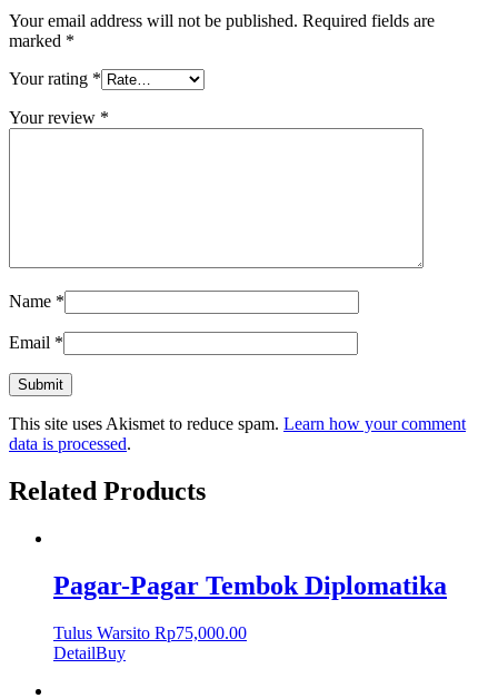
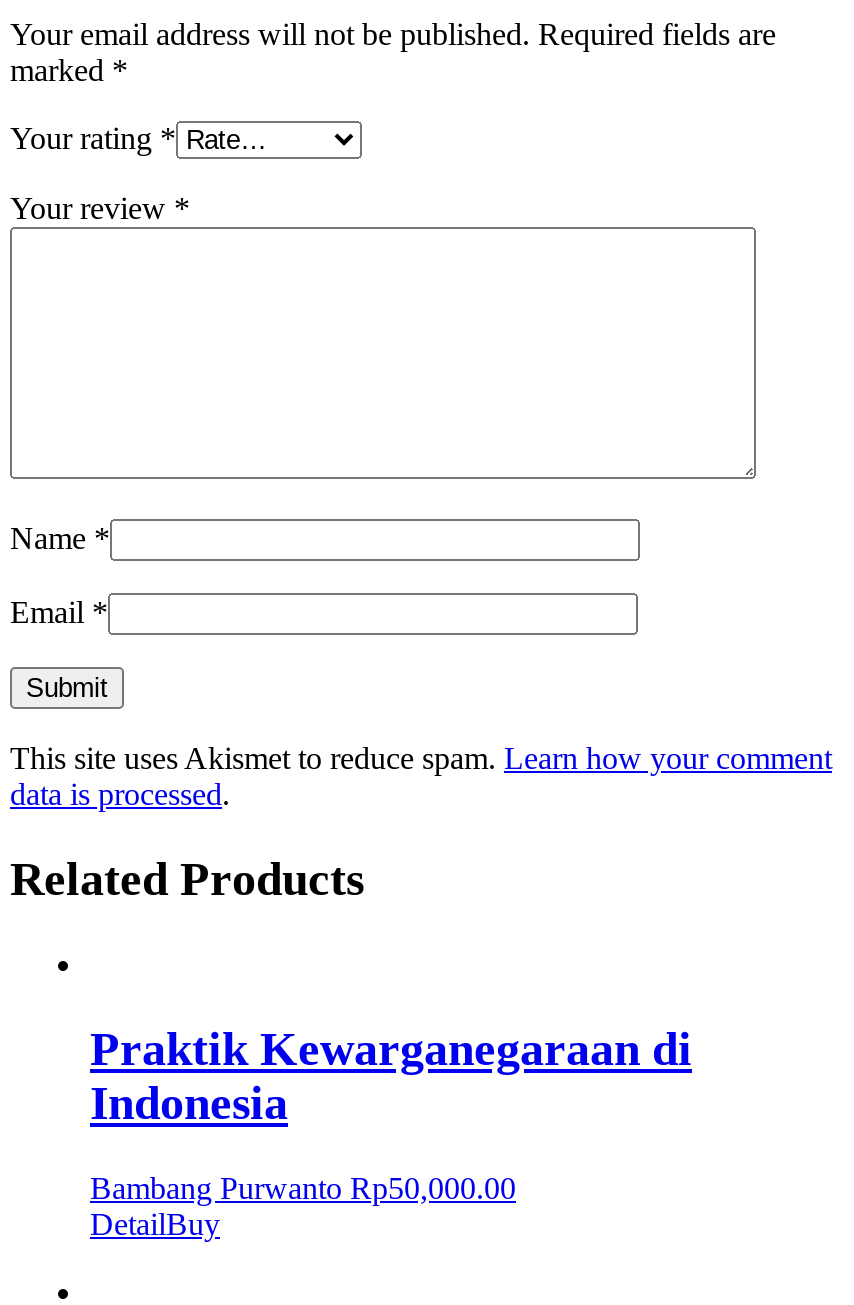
[53,571,447,600] Pagar-Pagar Tembok Diplomatika -> [90,1022,692,1128] Praktik Kewarganegaraan di | Indonesia
[53,623,247,642] Tulus Warsito Rp75,000.00 -> [90,1170,516,1204] Bambang Purwanto Rp50,000.00

